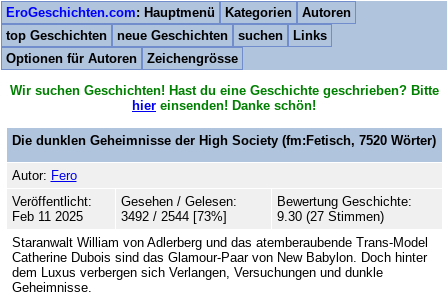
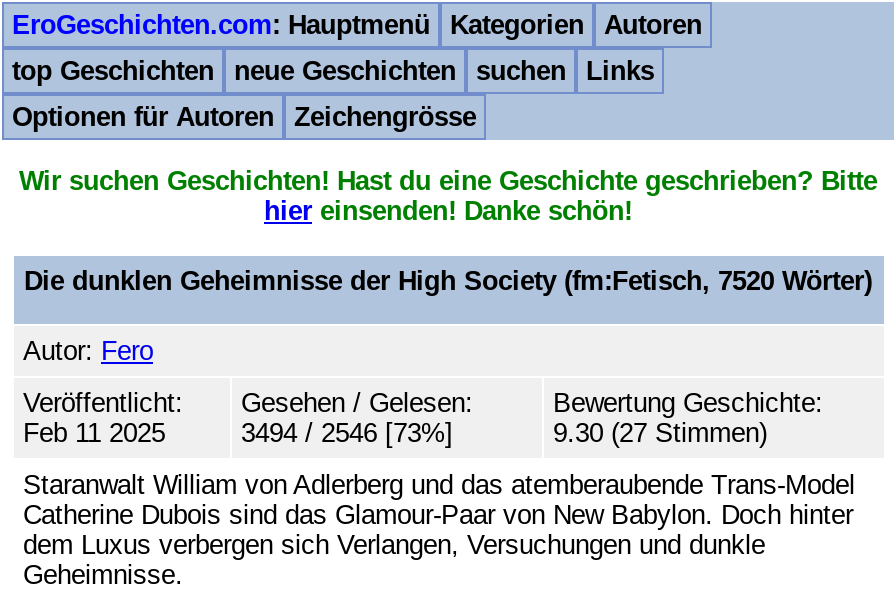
[120,209,226,224] 3492 / 2544 [73%] -> [241,417,453,447] 3494 / 2546 [73%]

